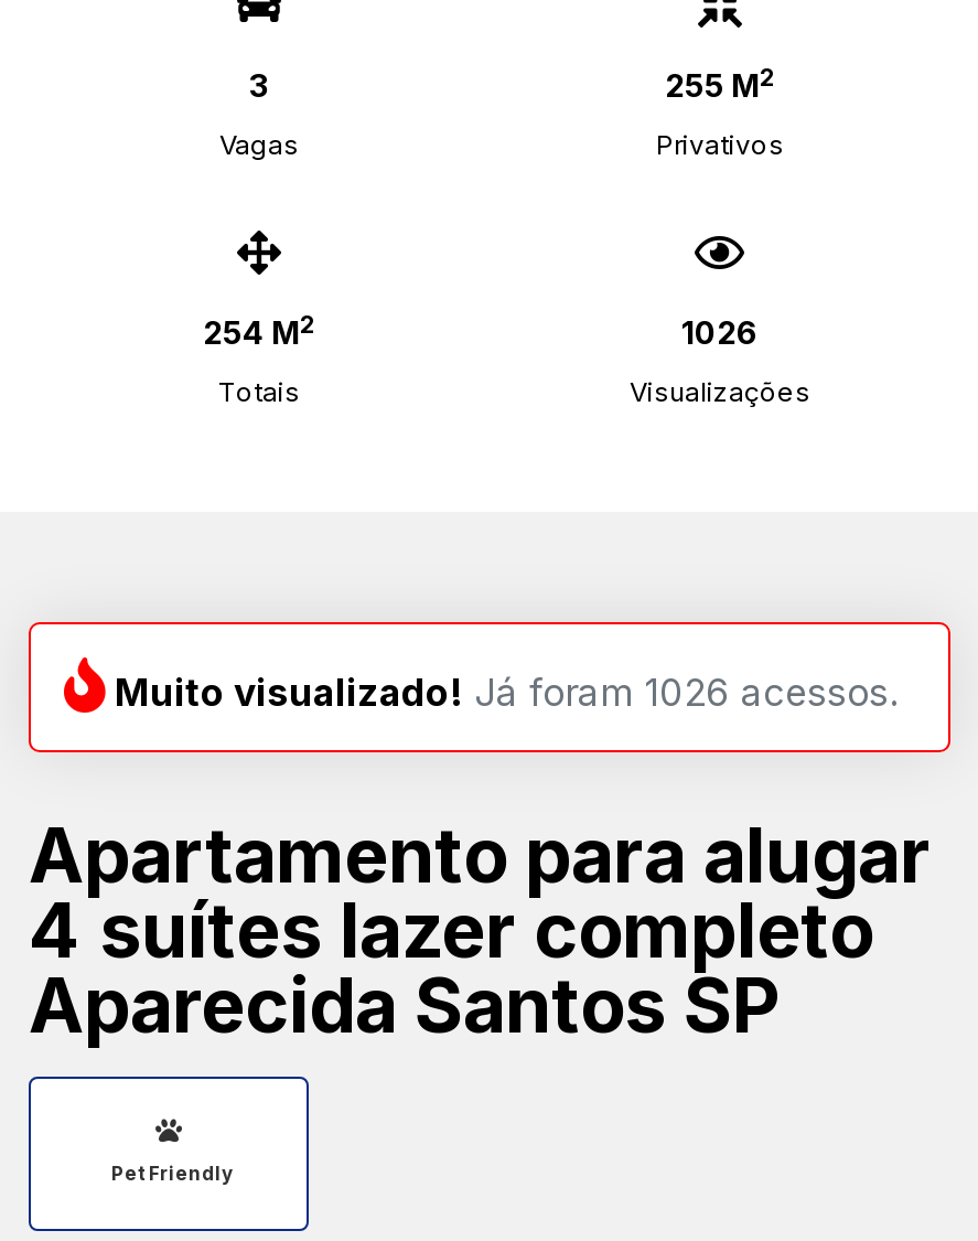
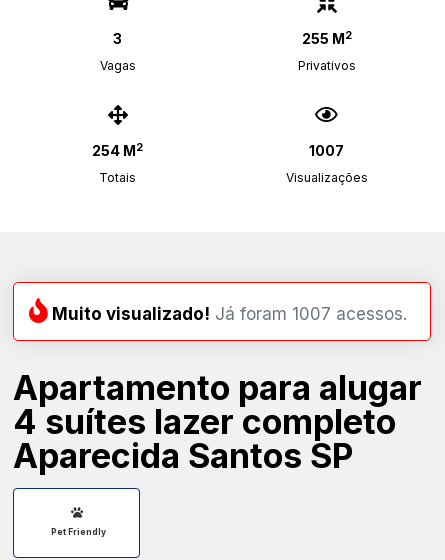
[681,313,759,351] 1026 -> [309,142,344,159] 1007
[106,671,898,715] Muito visualizado! Já foram 1026 acessos. -> [48,304,407,324] Muito visualizado! Já foram 1007 acessos.

